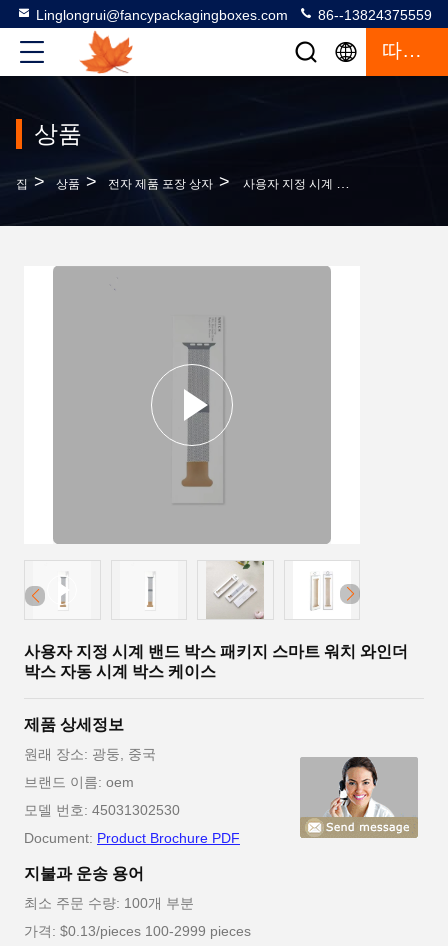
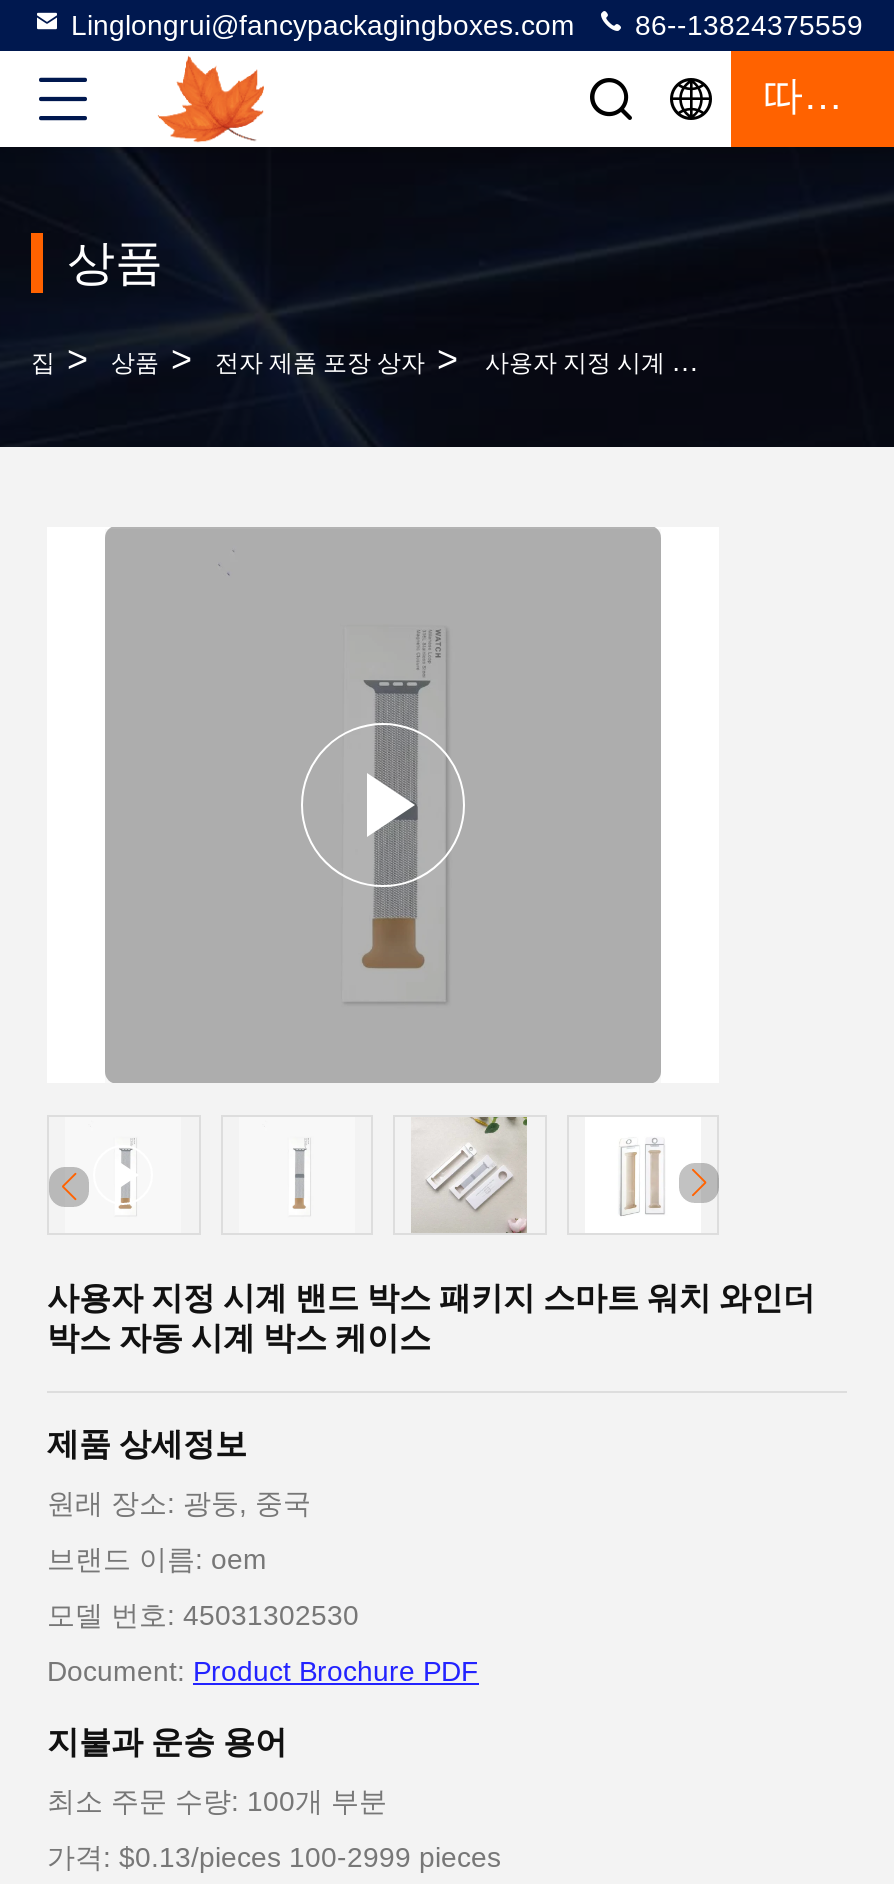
[299,756,419,839] [image] -> none

